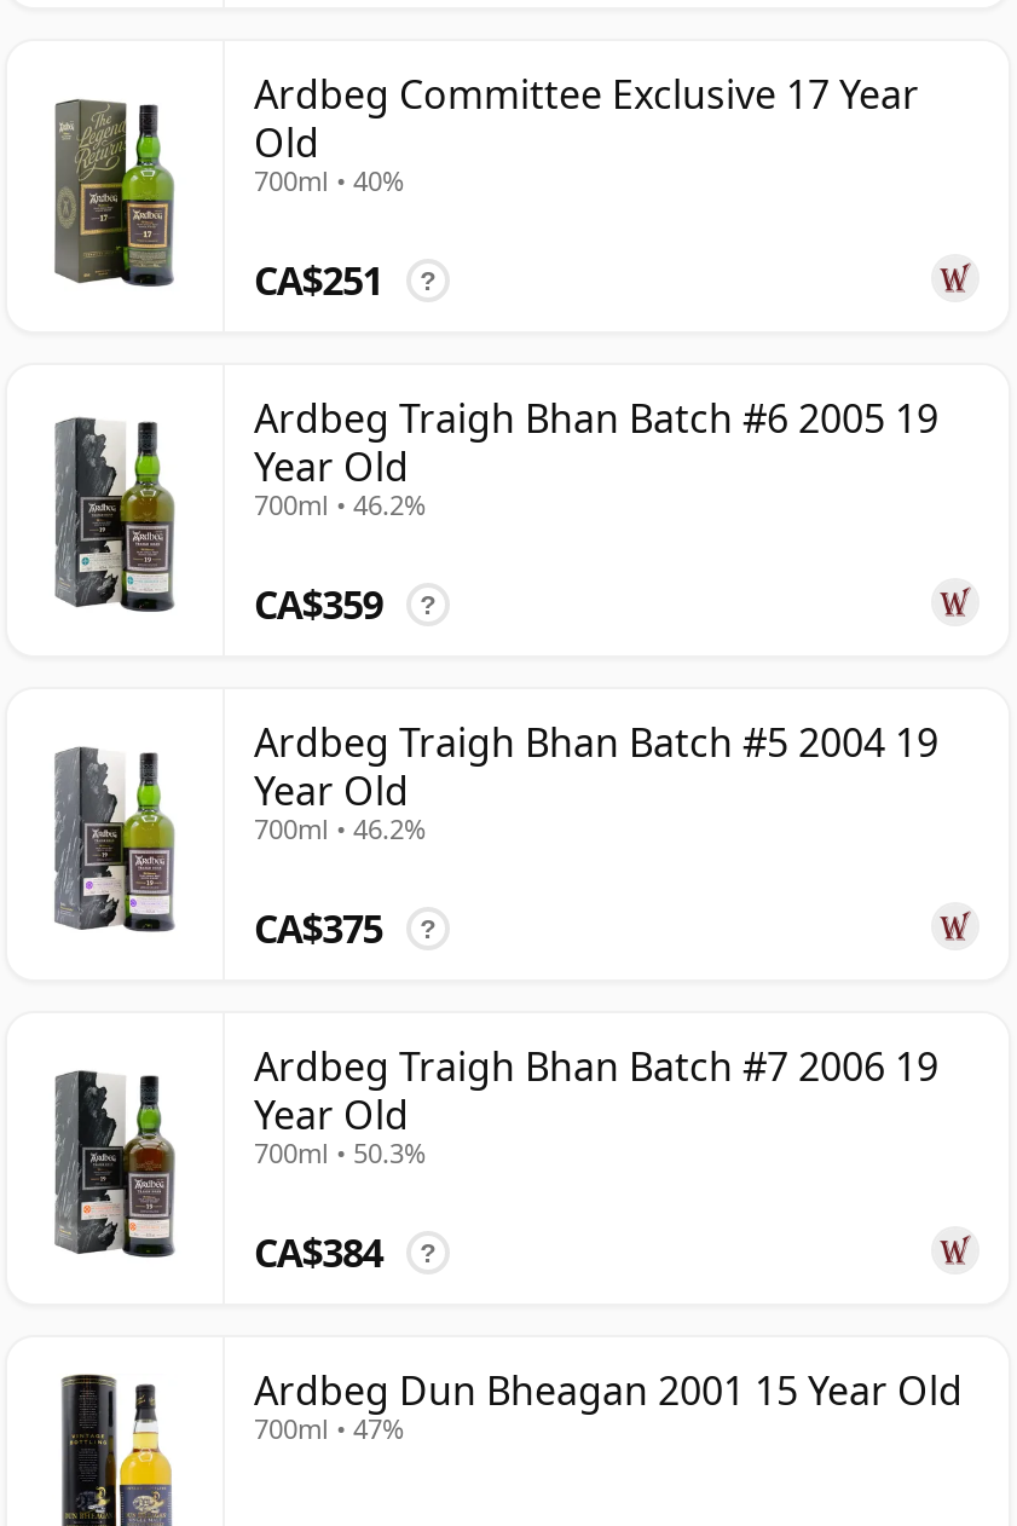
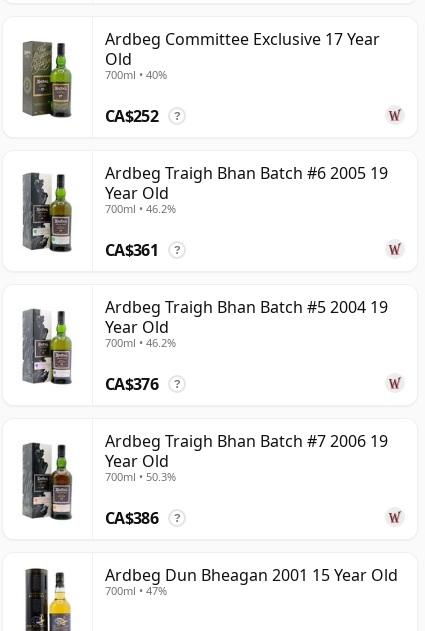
[254,254,383,308] CA$251 -> [105,105,158,127] CA$252
[254,578,383,632] CA$359 -> [105,239,158,261] CA$361
[254,903,383,956] CA$375 -> [105,373,158,395] CA$376
[254,1227,383,1280] CA$384 -> [105,507,158,529] CA$386

